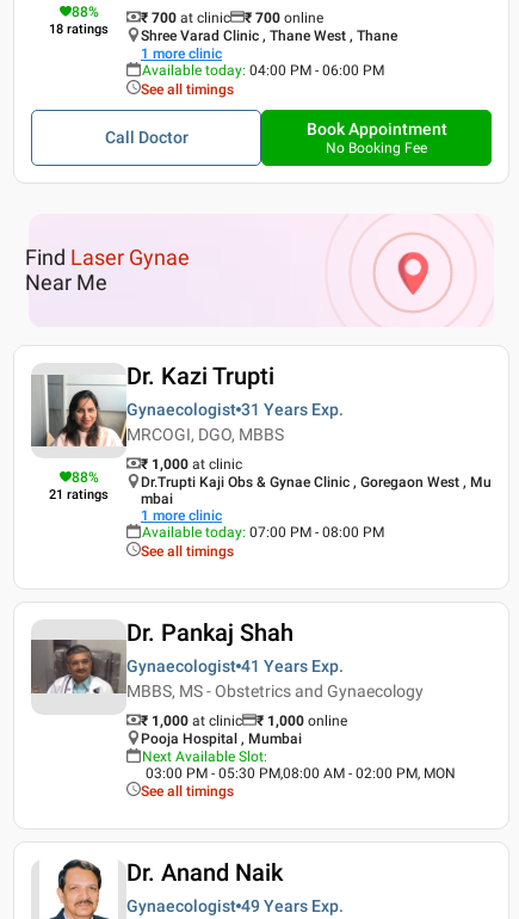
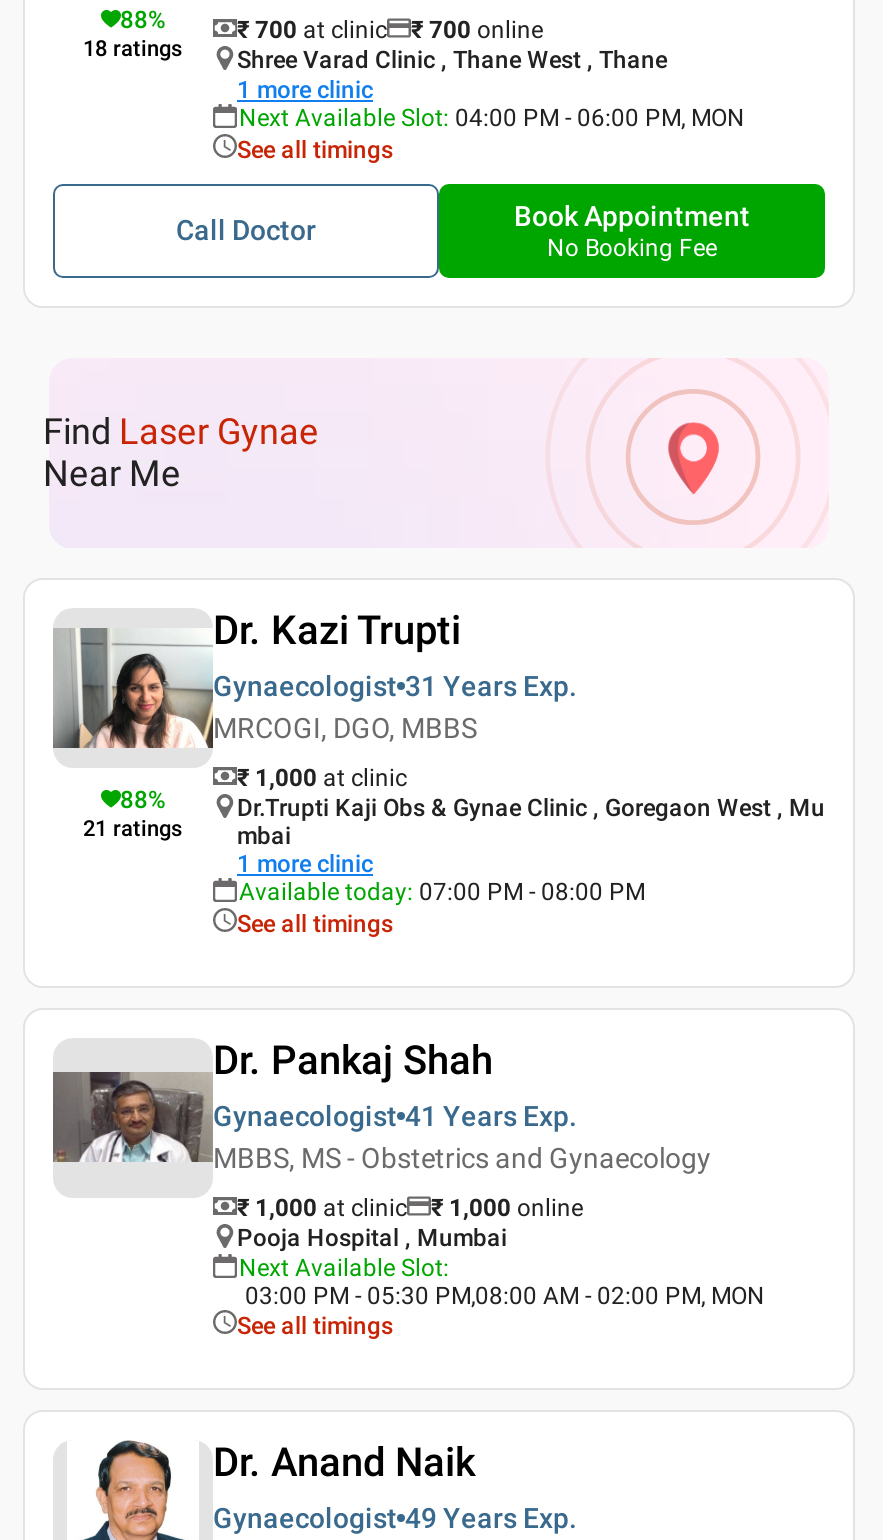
[142,62,384,79] Available today: 04:00 PM - 06:00 PM -> [239,104,745,132] Next Available Slot: 04:00 PM - 06:00 PM, MON

